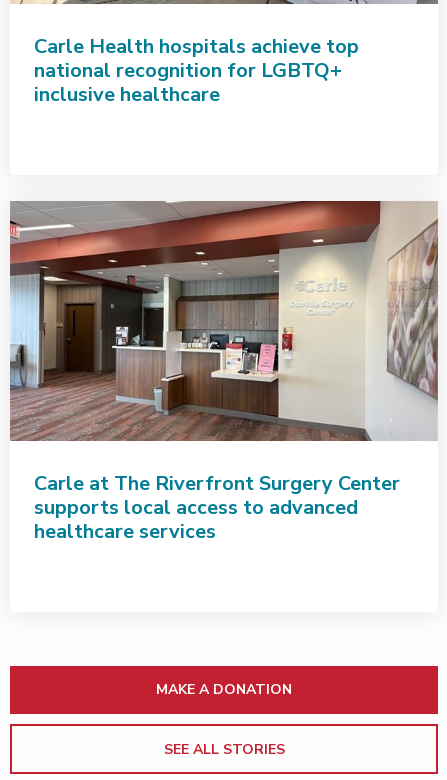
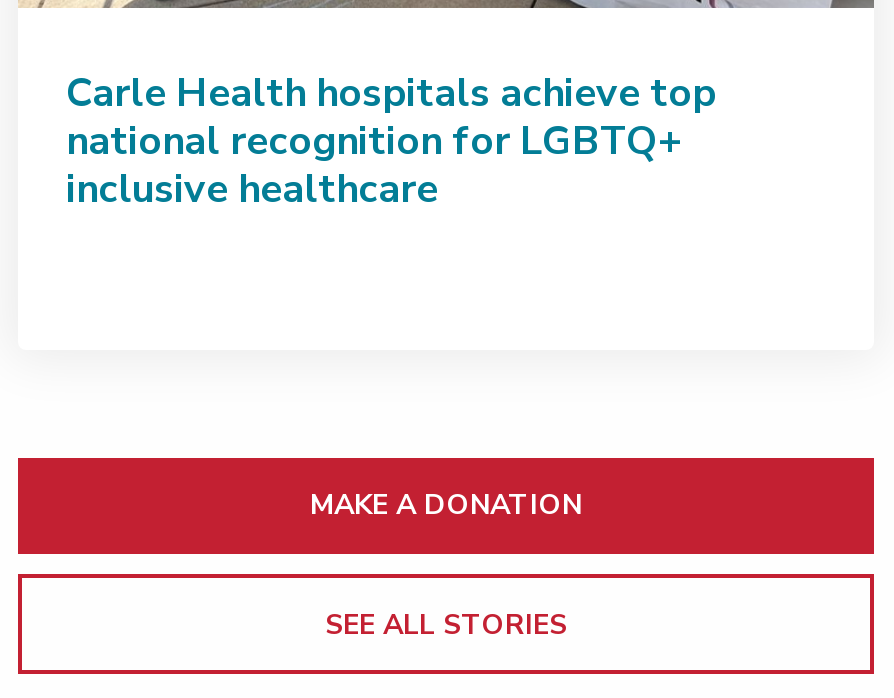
[9,200,438,545] [image] | Carle at The Riverfront Surgery Center | supports local access to advanced | healthcare services -> none

